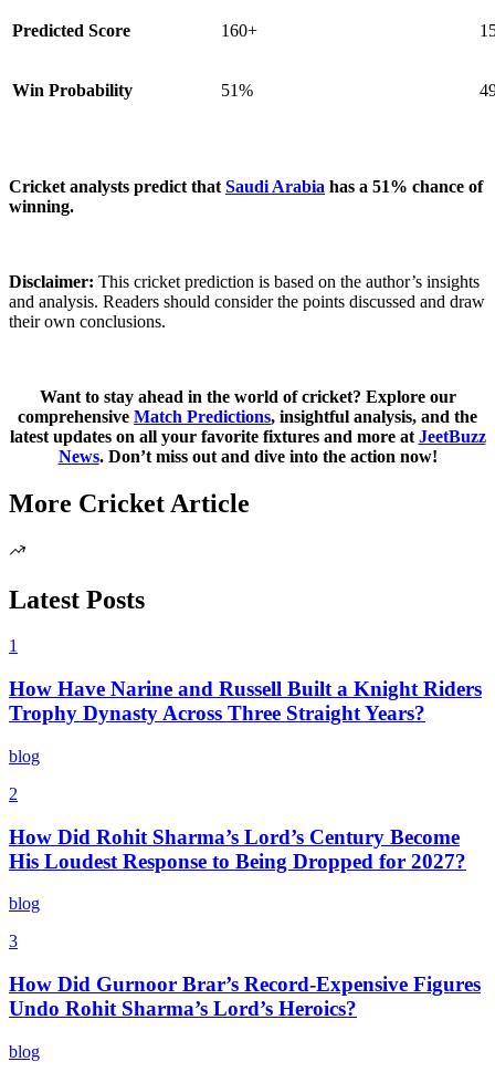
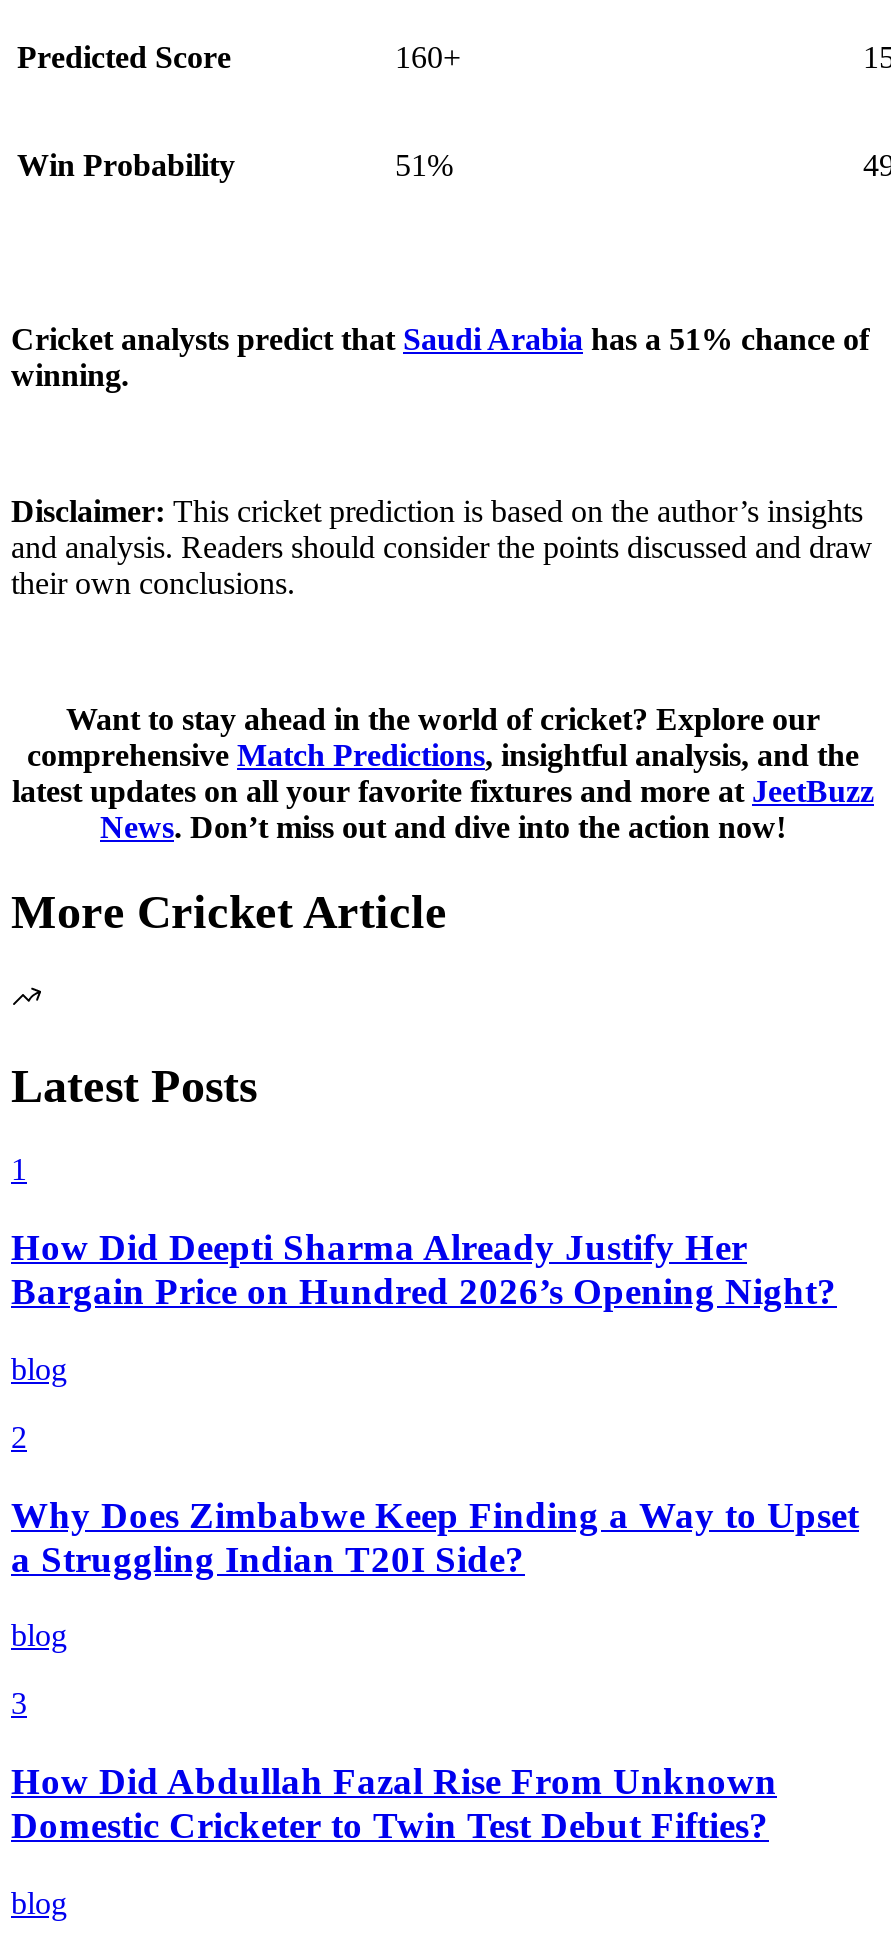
[9,677,482,725] How Have Narine and Russell Built a Knight Riders | Trophy Dynasty Across Three Straight Years? -> [11,1226,837,1312] How Did Deepti Sharma Already Justify Her | Bargain Price on Hundred 2026’s Opening Night?
[9,825,466,872] How Did Rohit Sharma’s Lord’s Century Become | His Loudest Response to Being Dropped for 2027? -> [11,1493,859,1579] Why Does Zimbabwe Keep Finding a Way to Upset | a Struggling Indian T20I Side?
[9,972,481,1020] How Did Gurnoor Brar’s Record-Expensive Figures | Undo Rohit Sharma’s Lord’s Heroics? -> [11,1760,777,1846] How Did Abdullah Fazal Rise From Unknown | Domestic Cricketer to Twin Test Debut Fifties?

